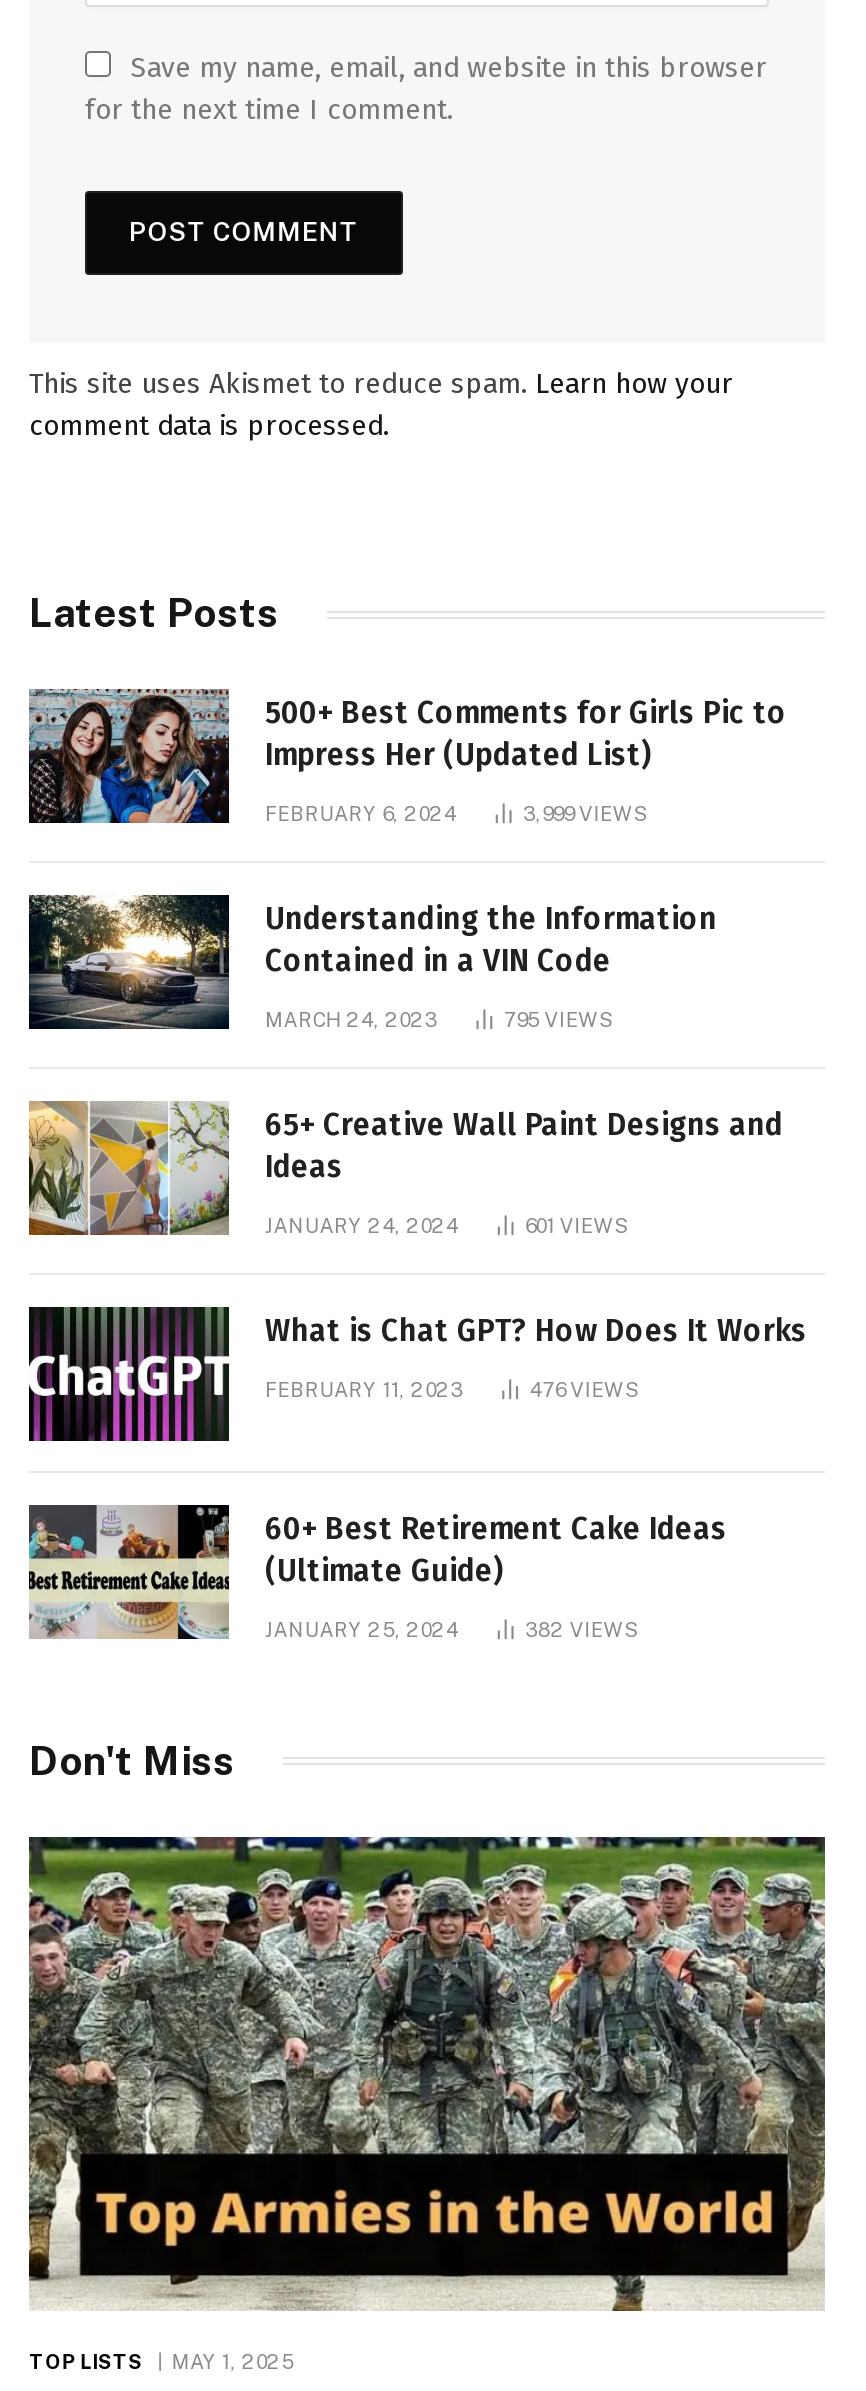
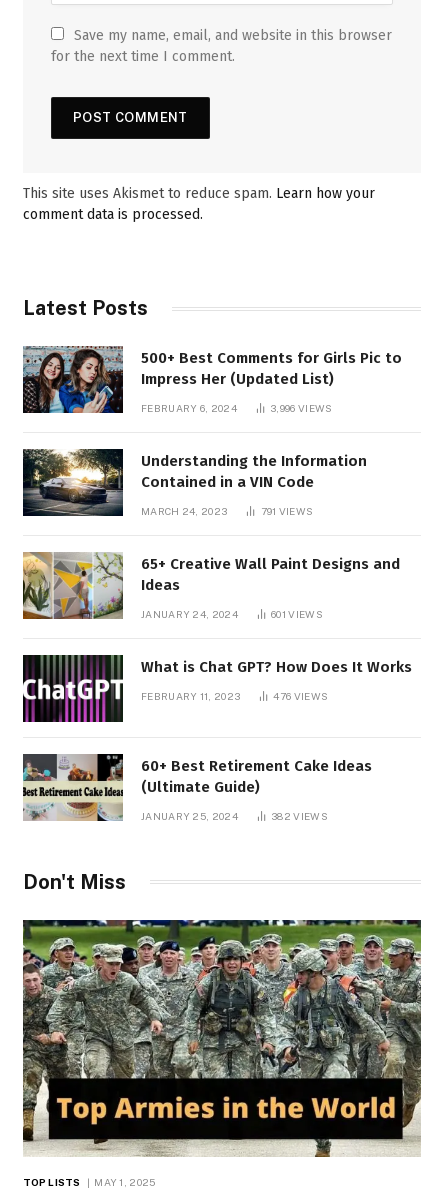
[523,802,648,826] 3,999VIEWS -> [270,402,332,414] 3,996VIEWS
[504,1008,613,1032] 795 VIEWS -> [260,505,313,517] 791 VIEWS

